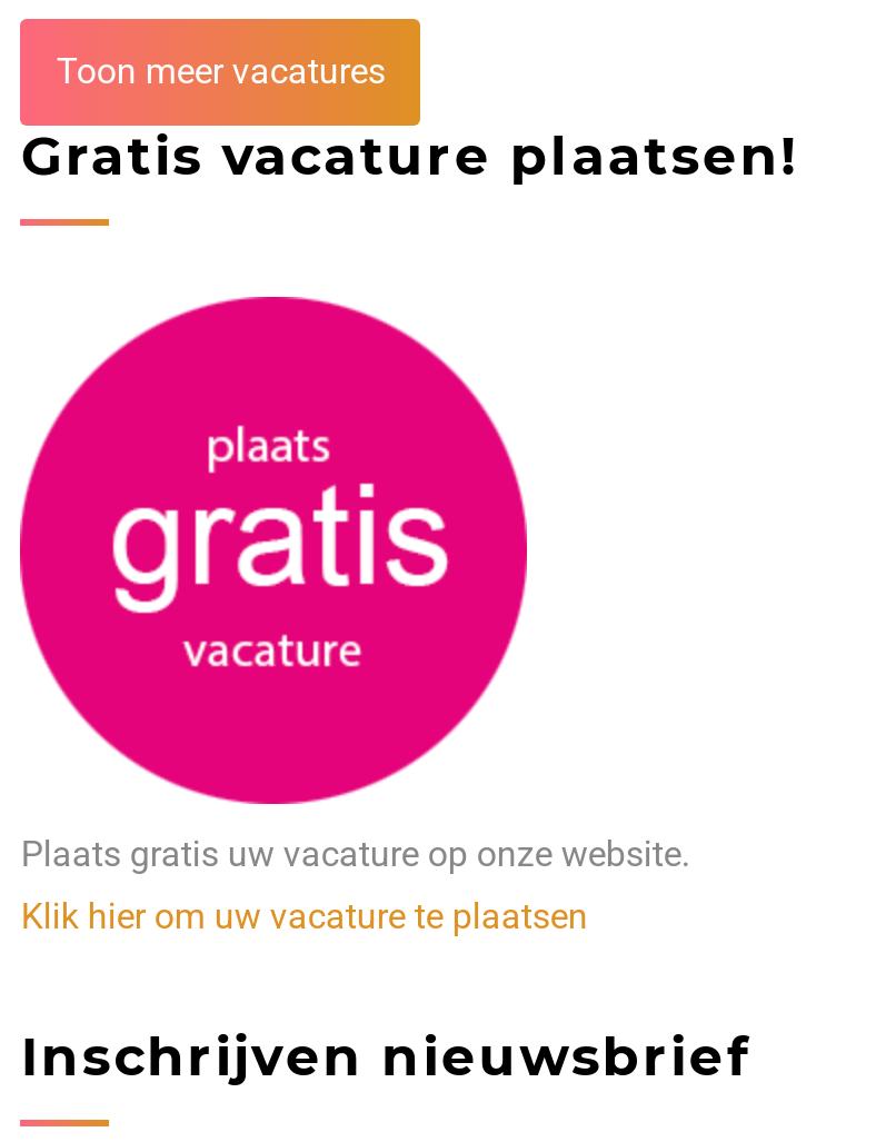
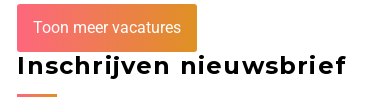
[21,124,799,189] Gratis vacature plaatsen! -> none
[18,294,690,938] [image] | Plaats gratis uw vacature op onze website. | Klik hier om uw vacature te plaatsen -> none

